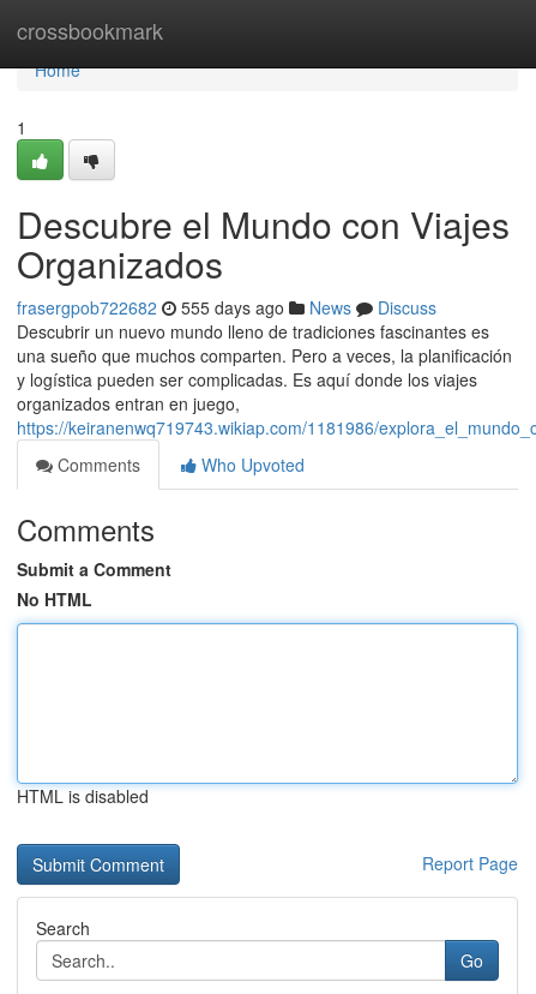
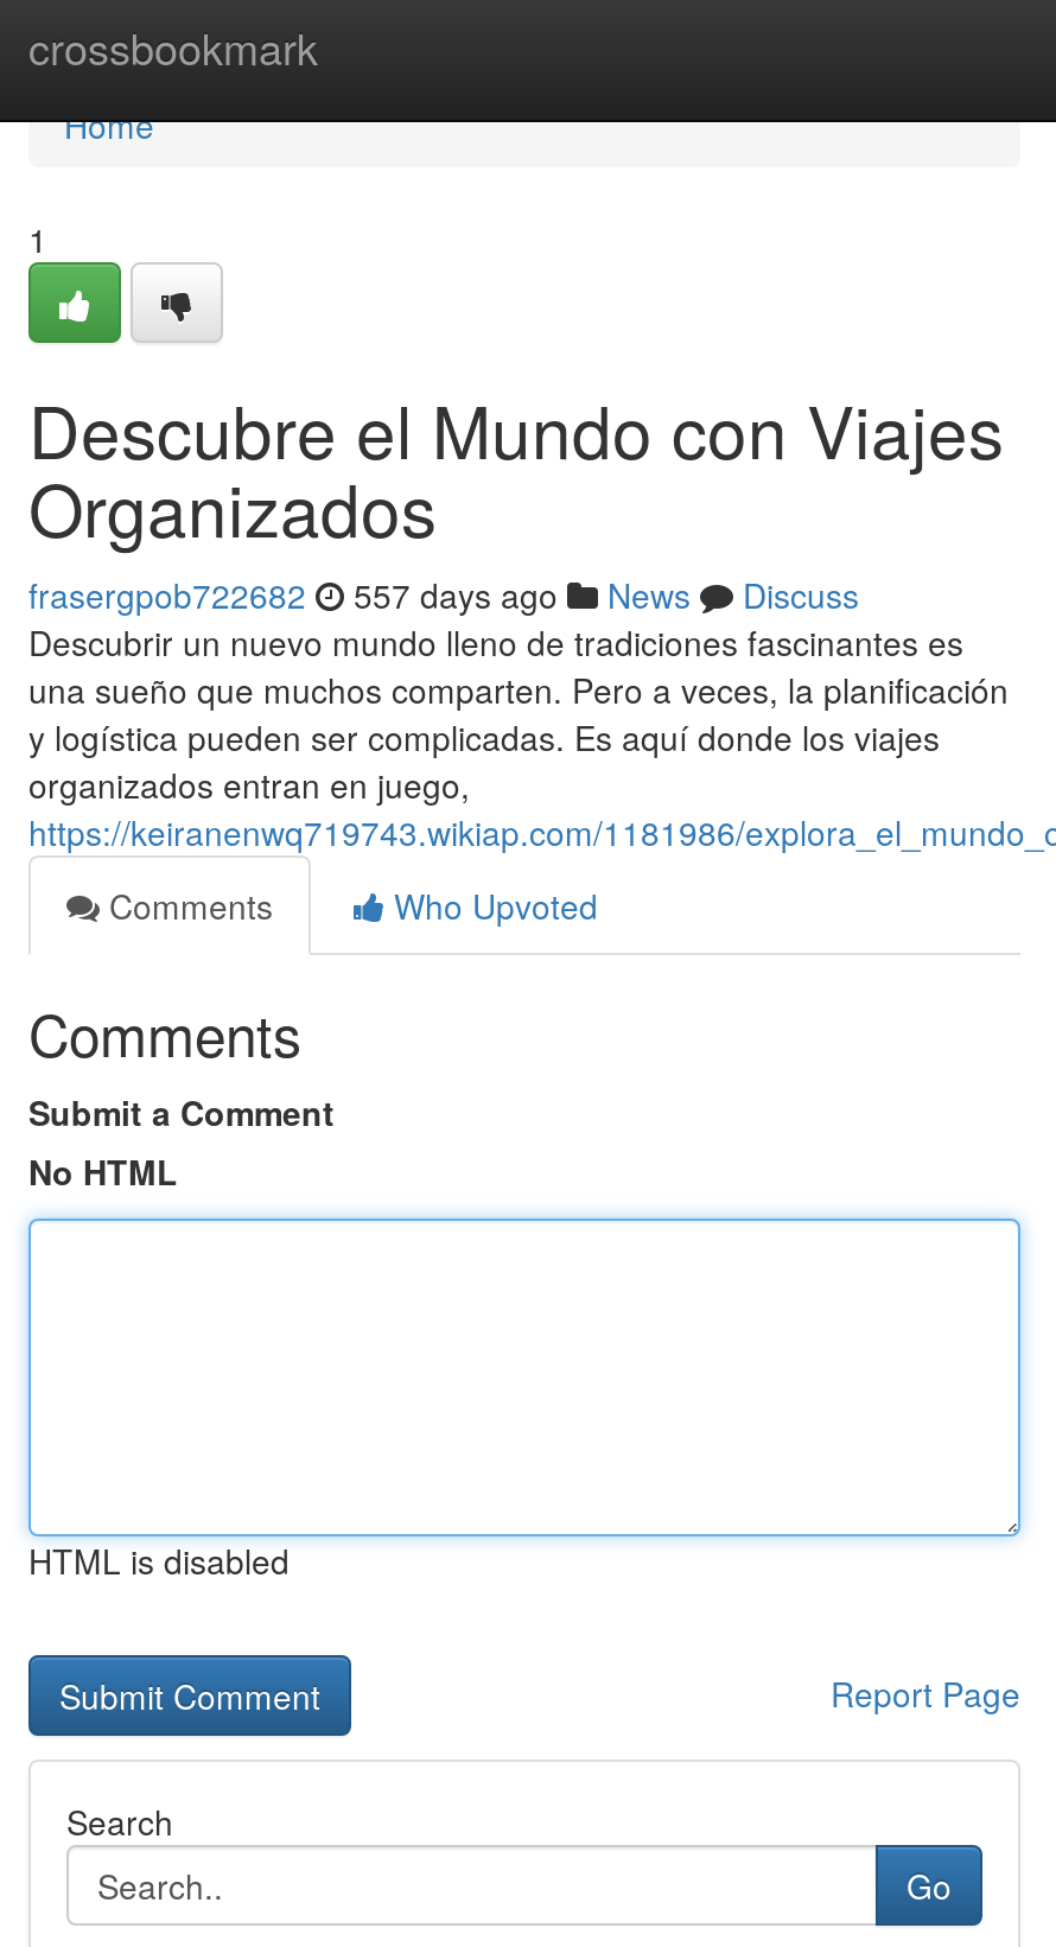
[17,295,436,319] frasergpob722682 555 days ago News Discuss -> [28,571,859,618] frasergpob722682 557 days ago News Discuss

